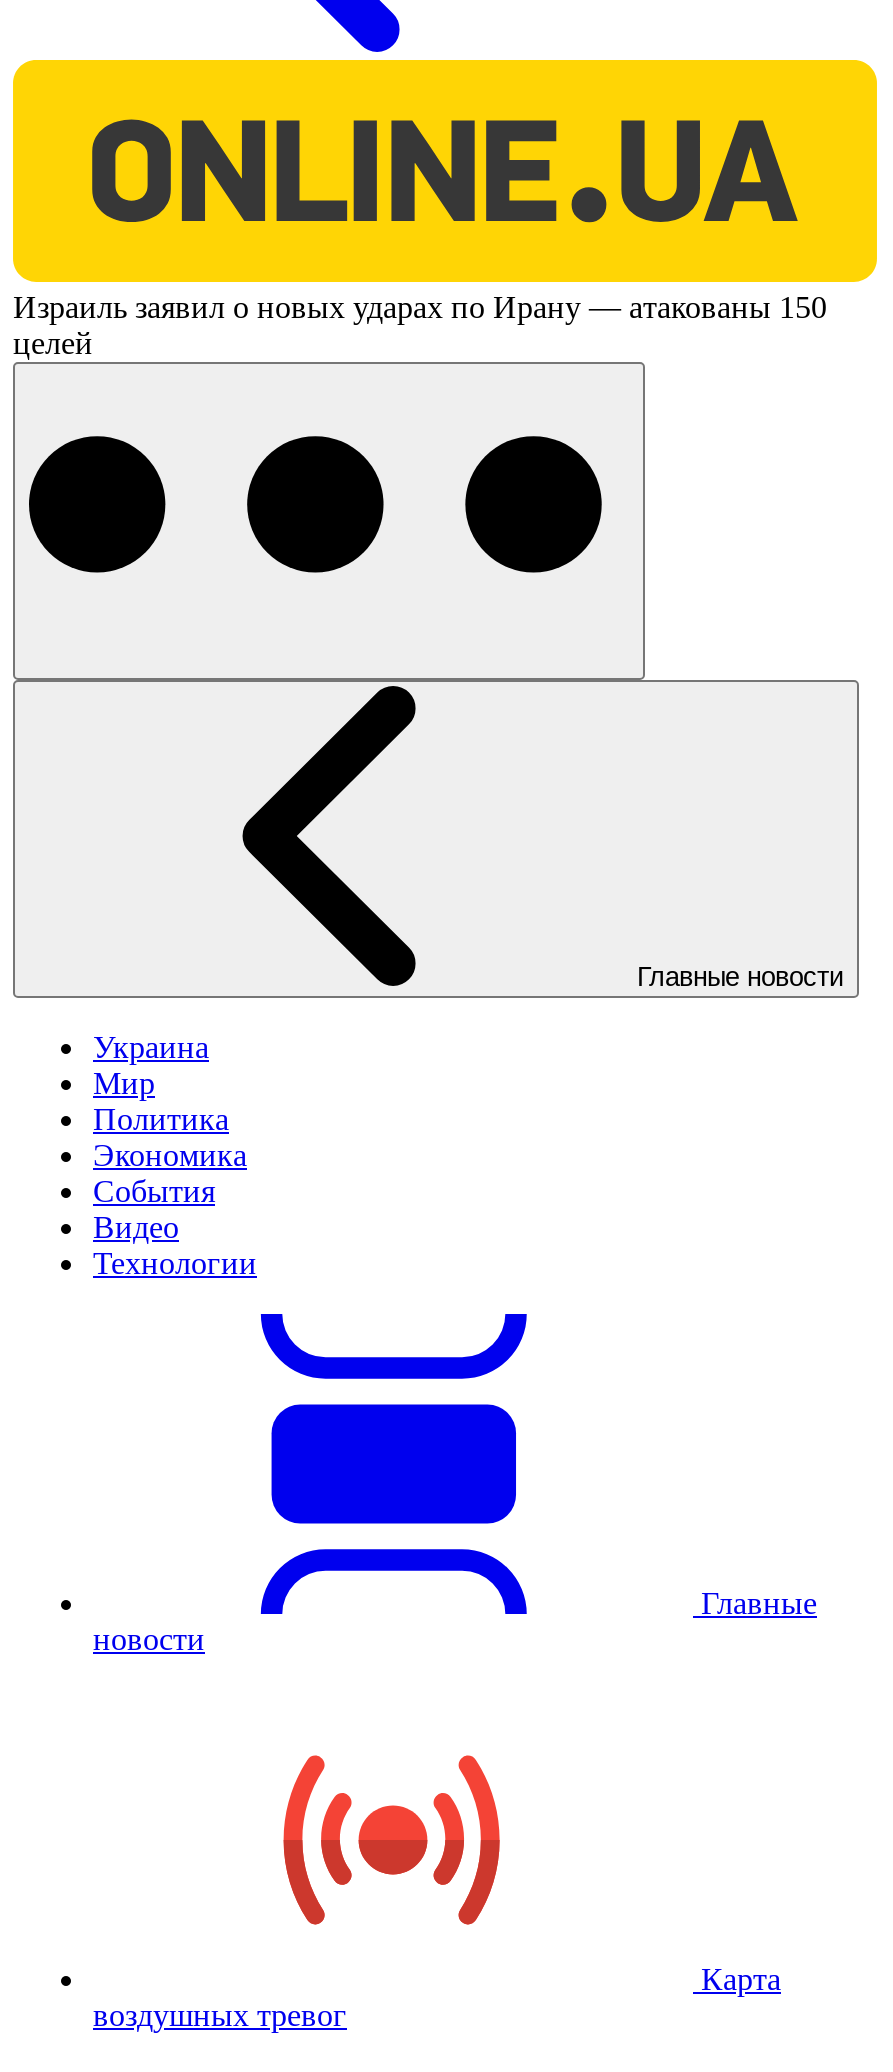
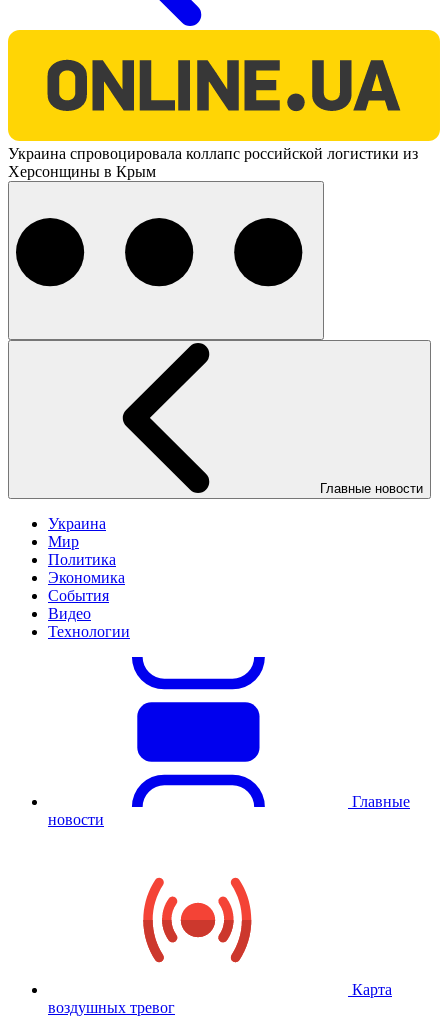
[13,290,827,360] Израиль заявил о новых ударах по Ирану — атакованы 150 | целей -> [8,145,418,180] Украина спровоцировала коллапс российской логистики из | Херсонщины в Крым

